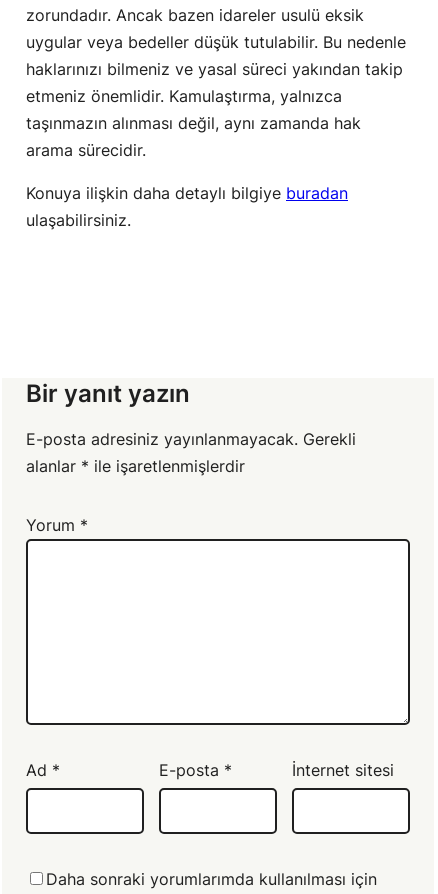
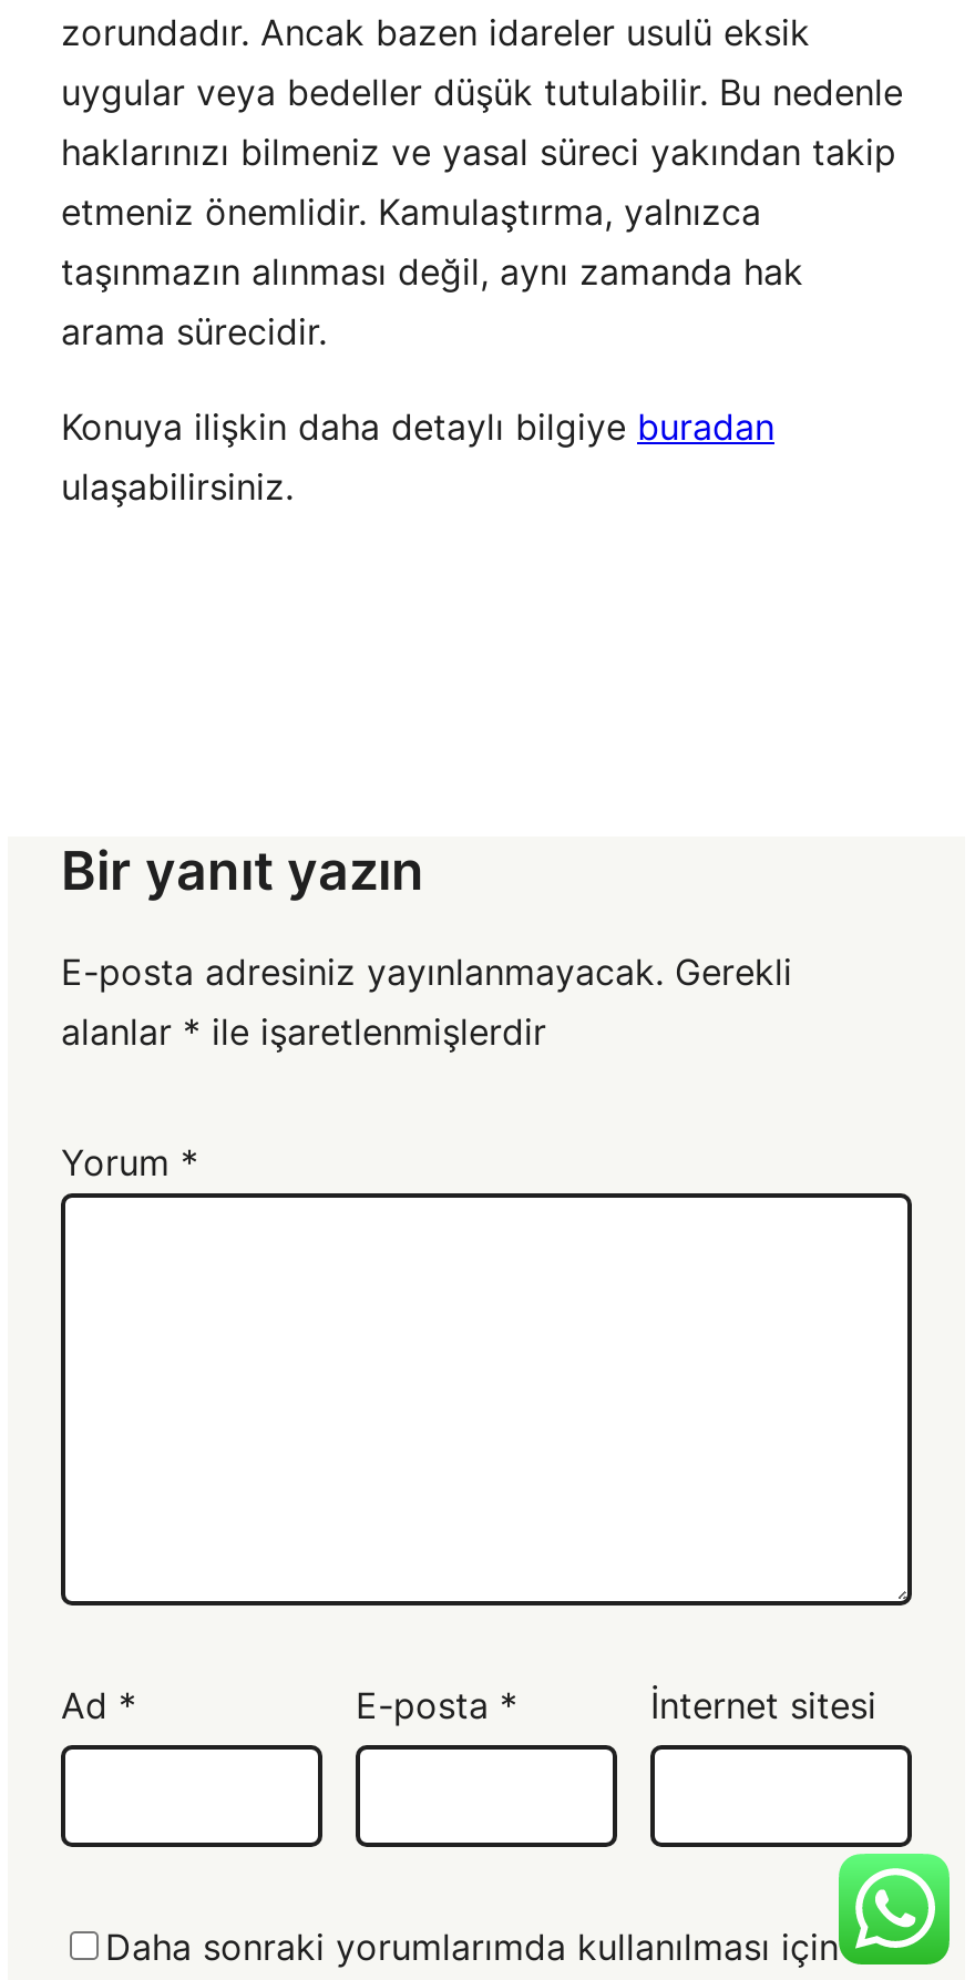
none -> [837,1851,952,1967] [image]

